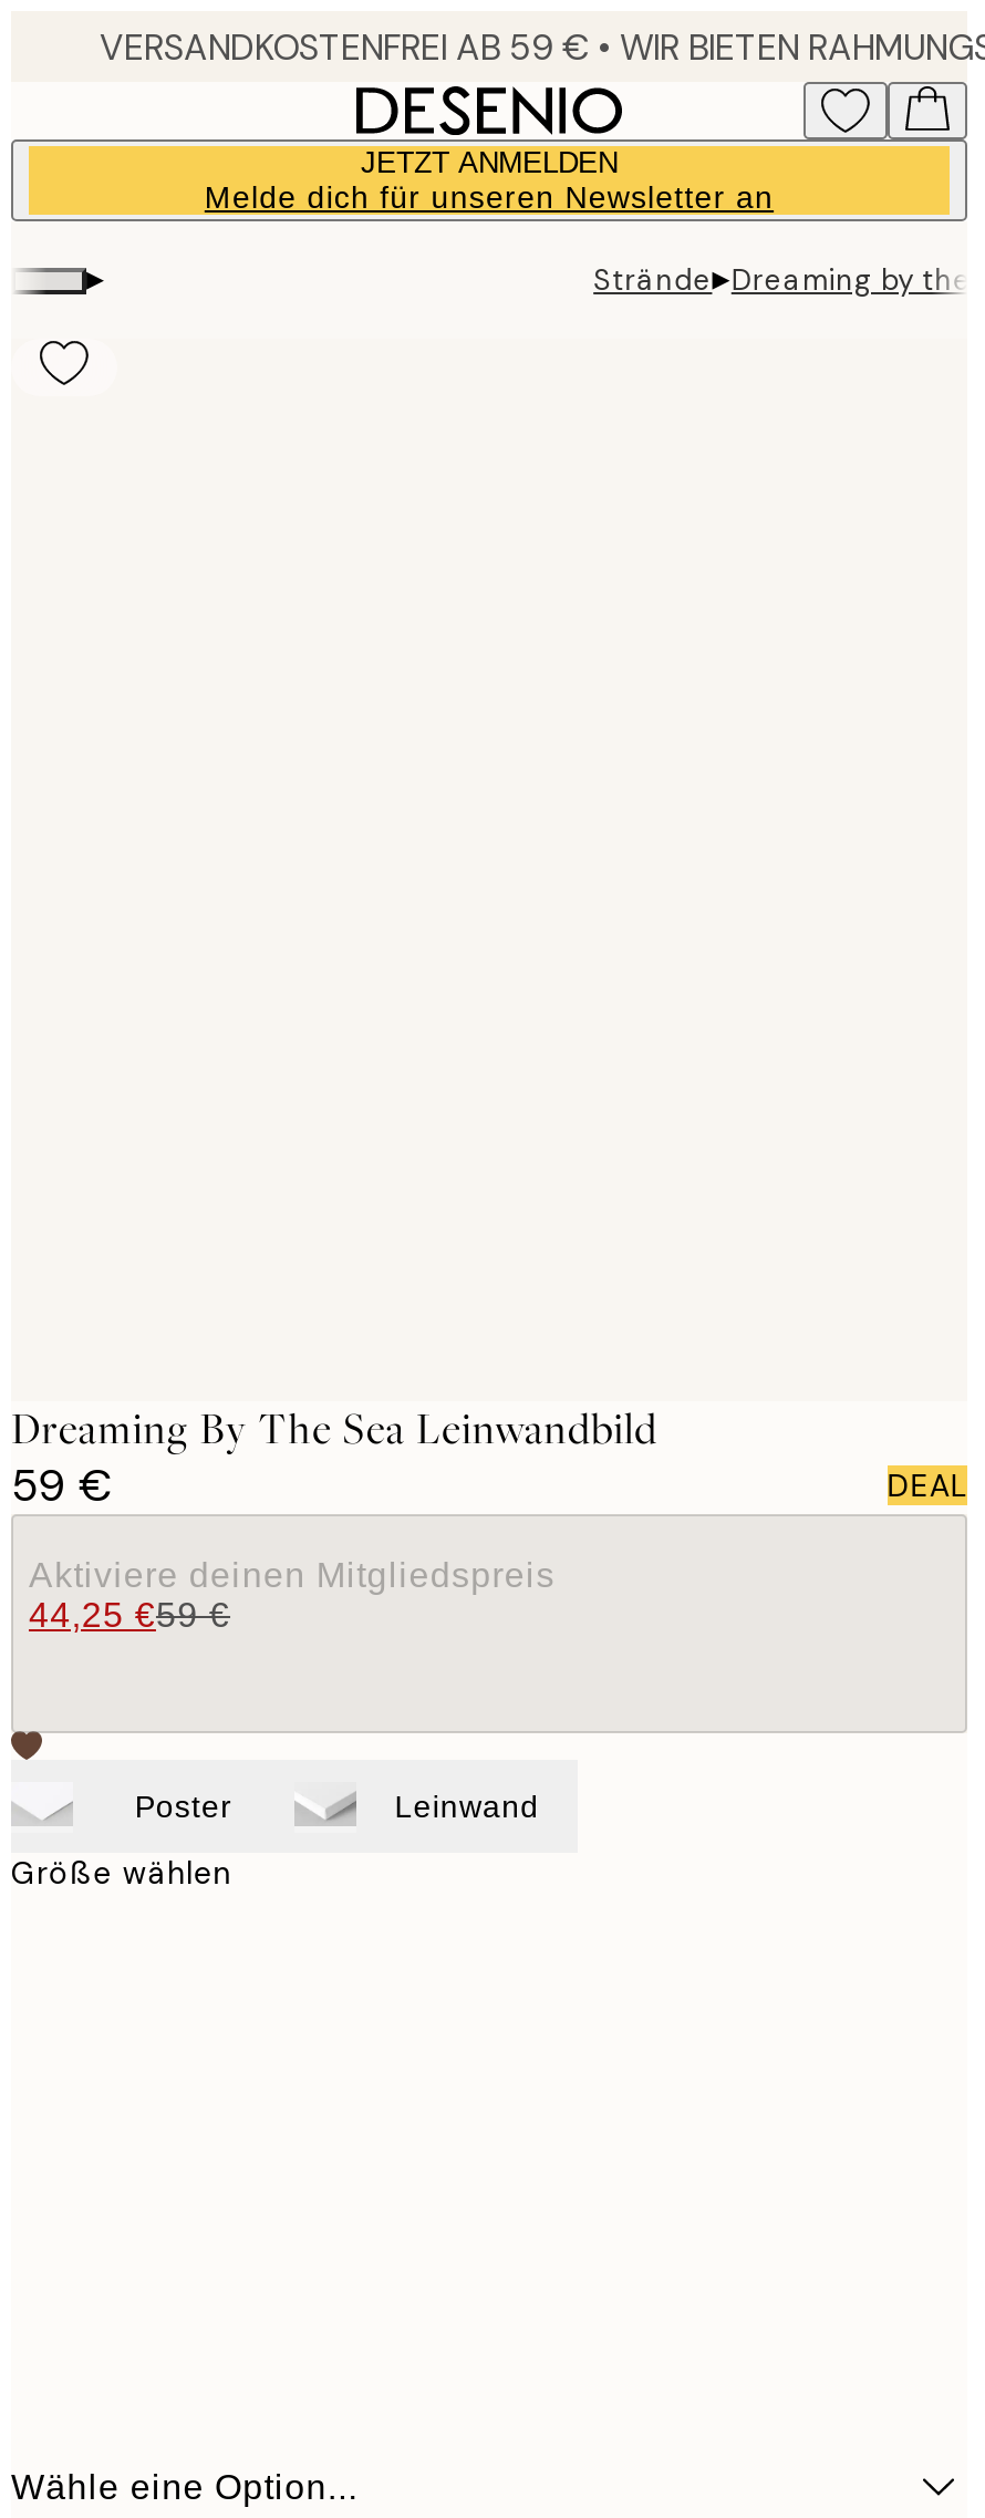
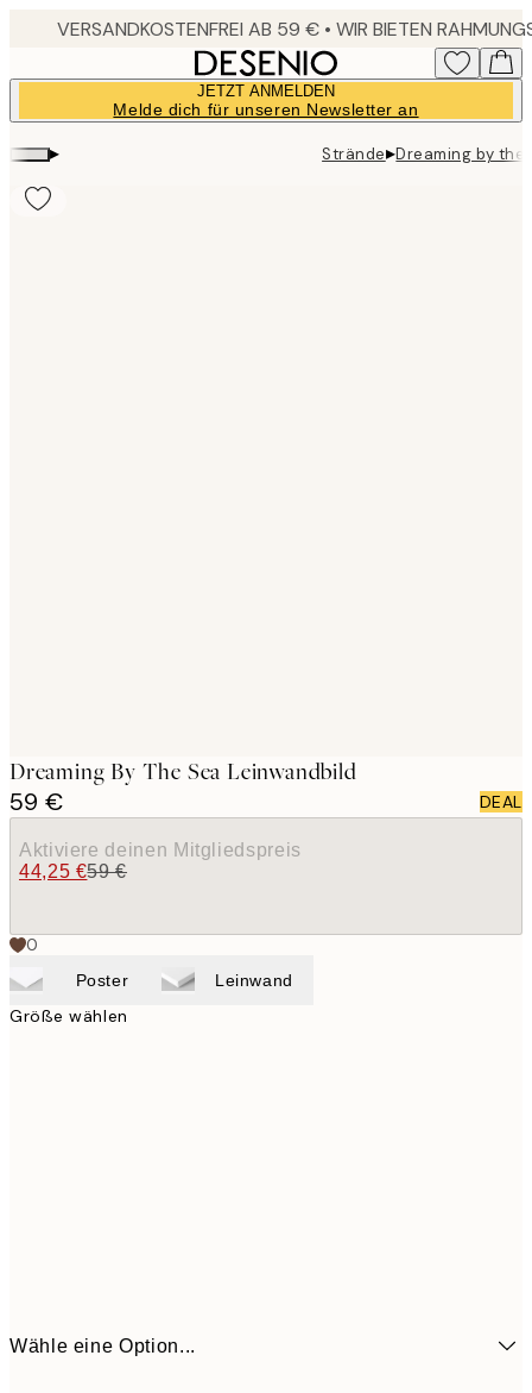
none -> [26,935,39,956] 0

